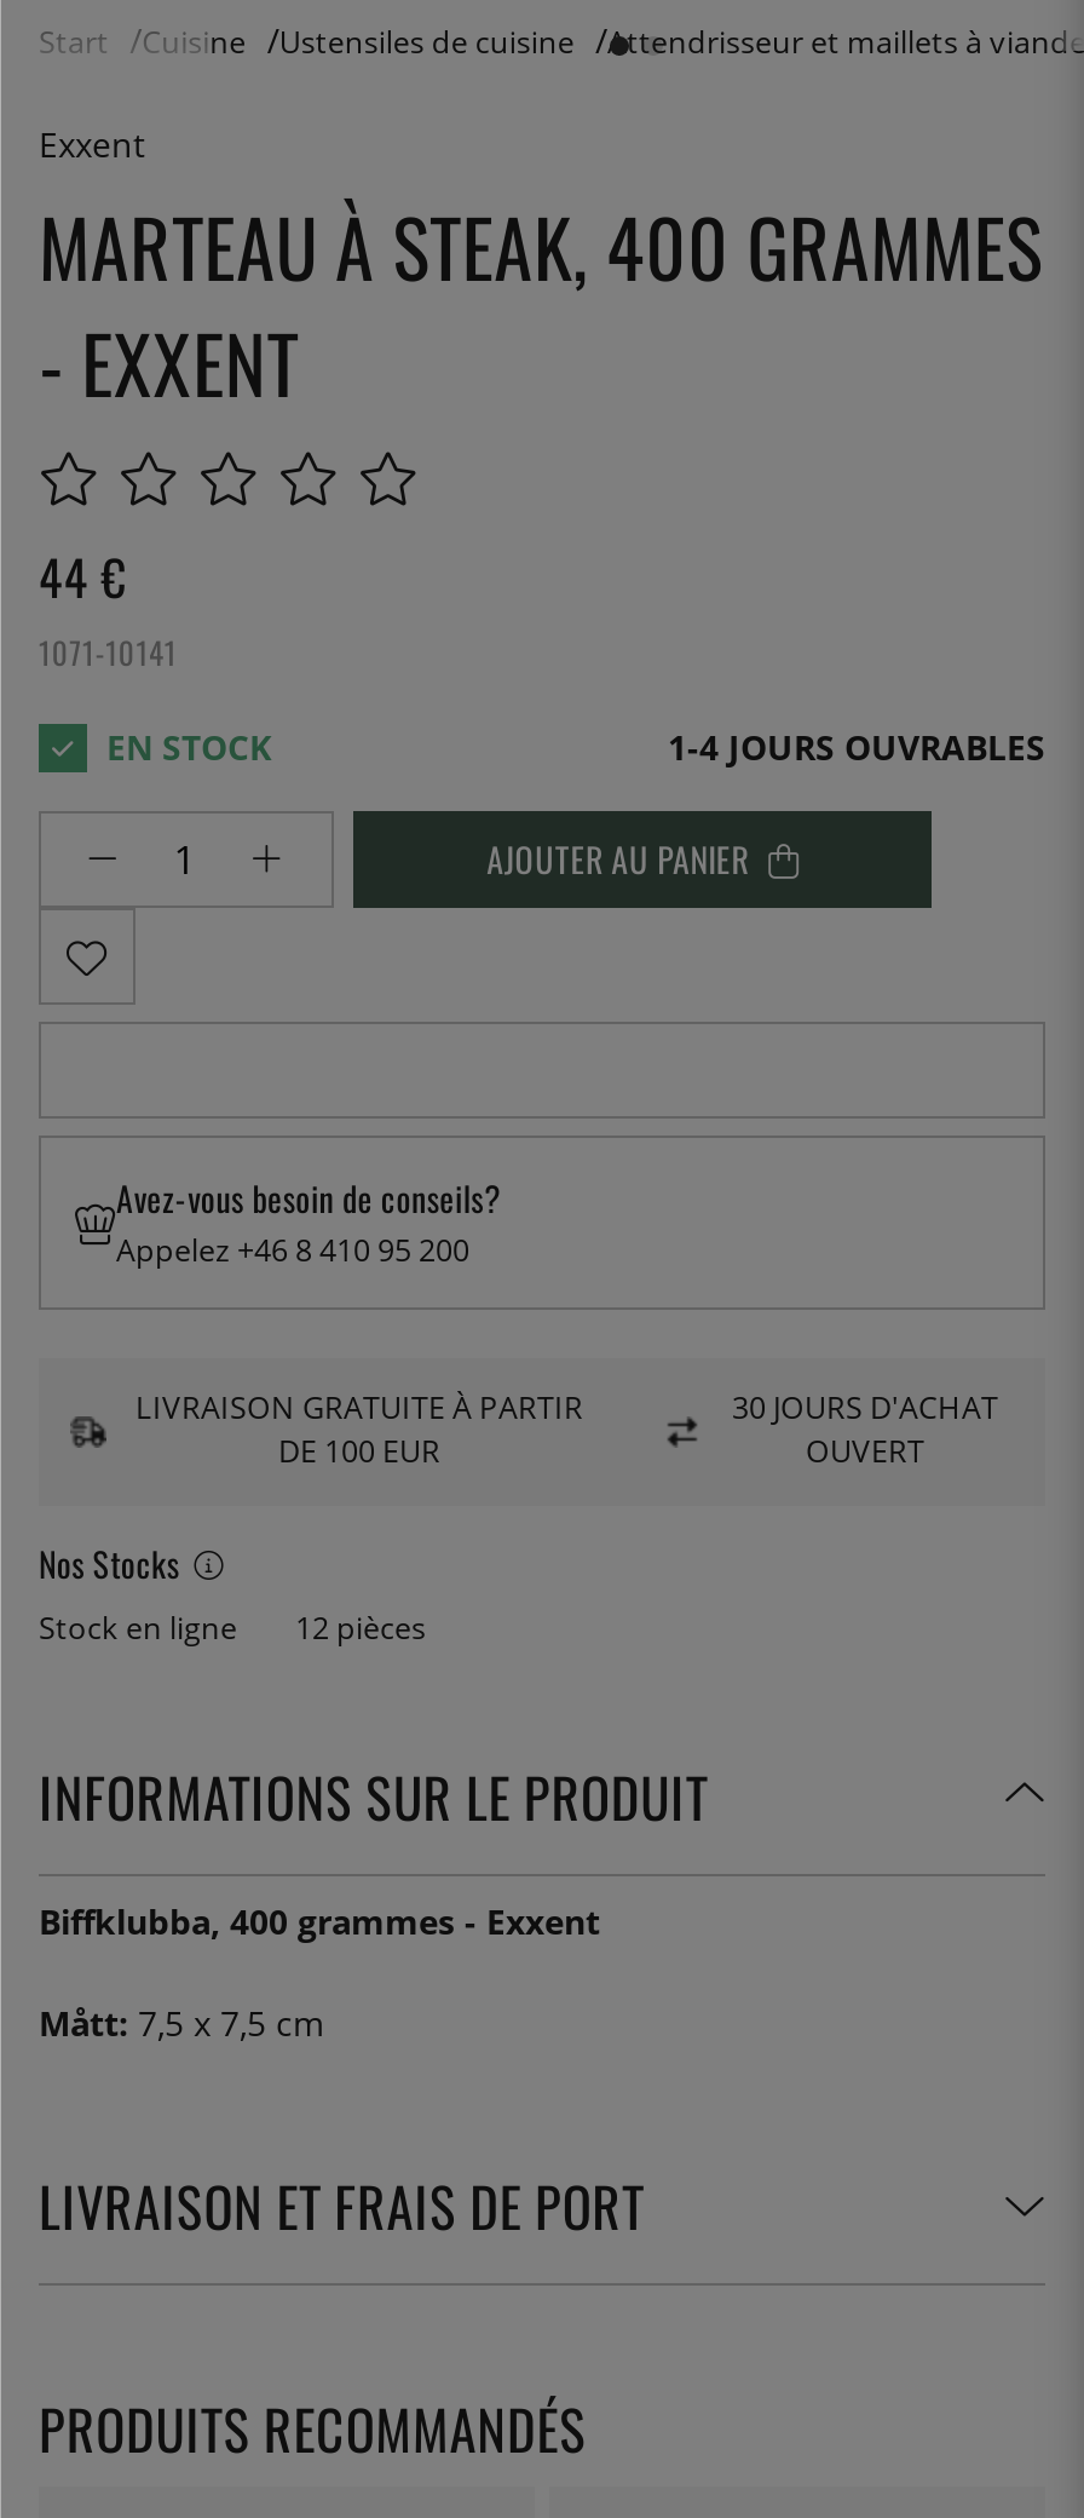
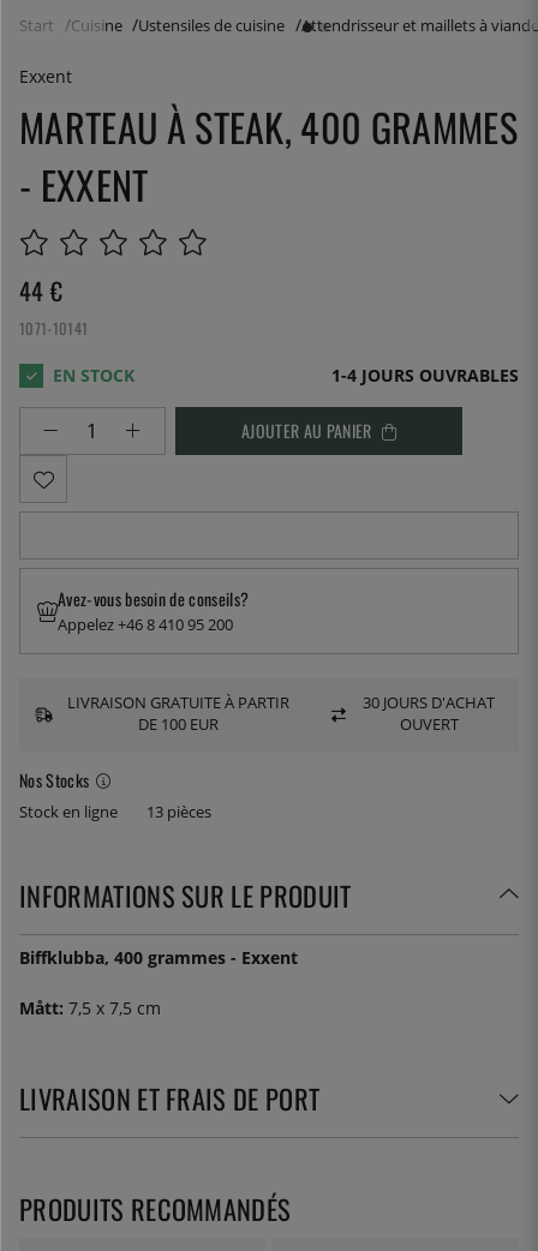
[39,1607,426,1648] Stock en ligne 12 pièces -> [19,802,211,822] Stock en ligne 13 pièces

